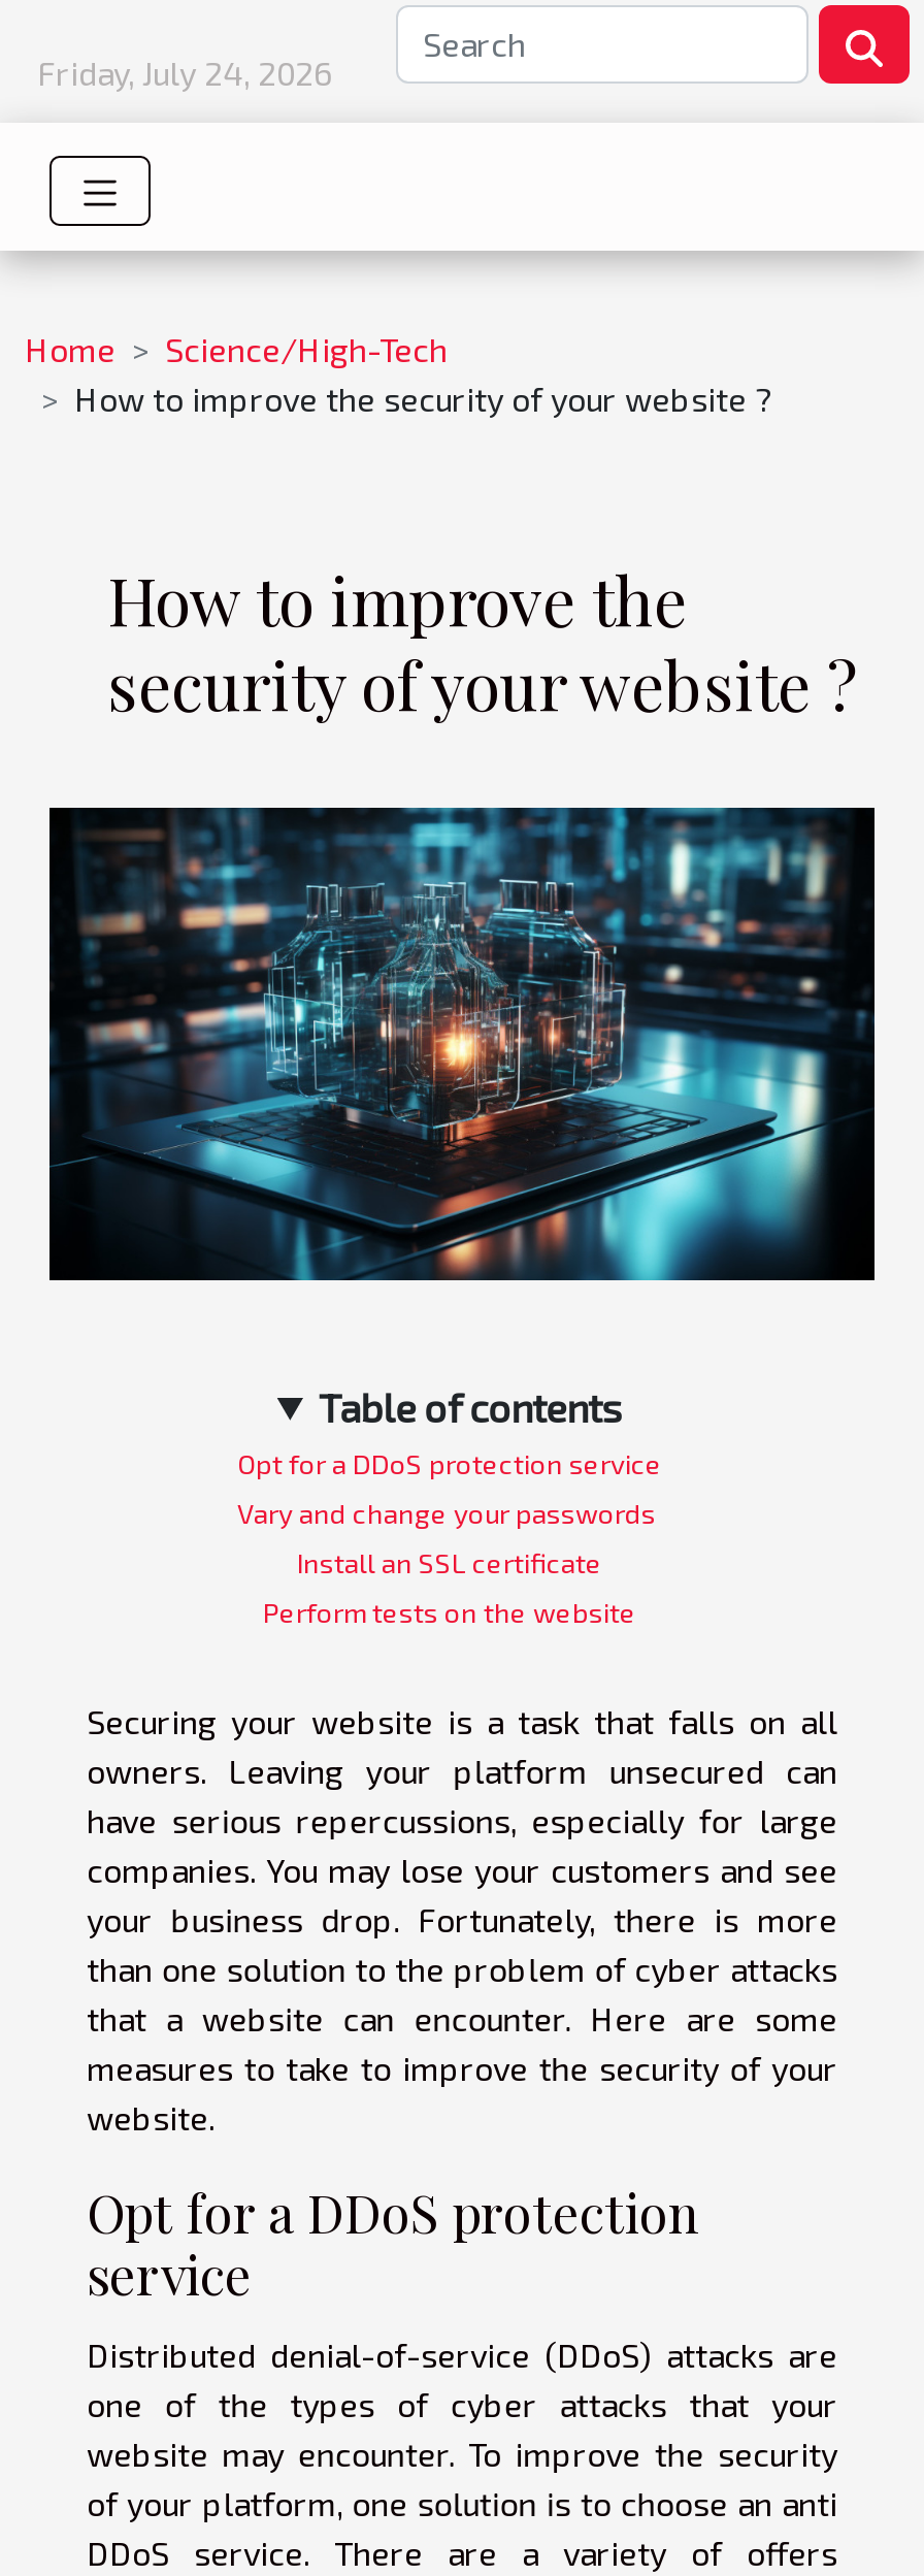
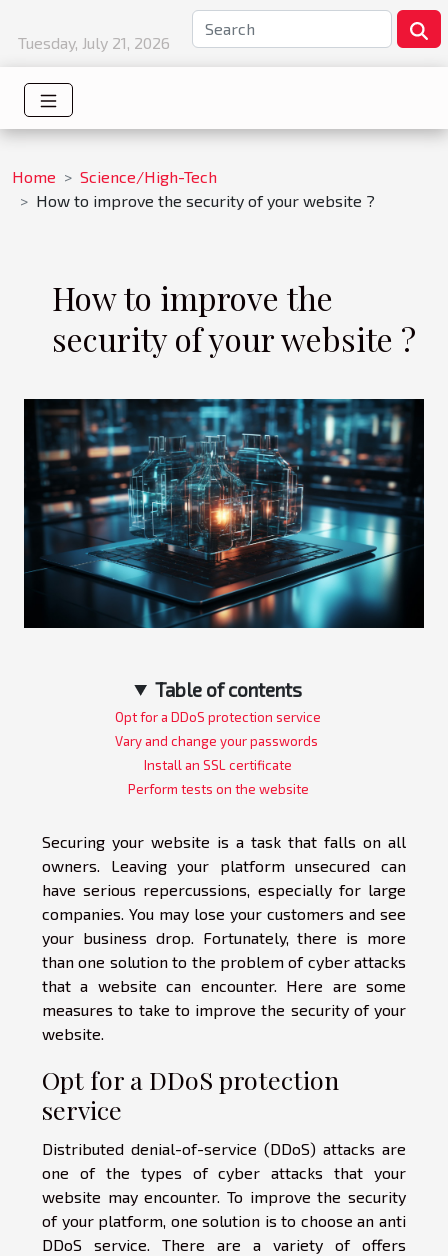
[37,53,332,92] Friday, July 24, 2026 -> [18,33,170,52] Tuesday, July 21, 2026

